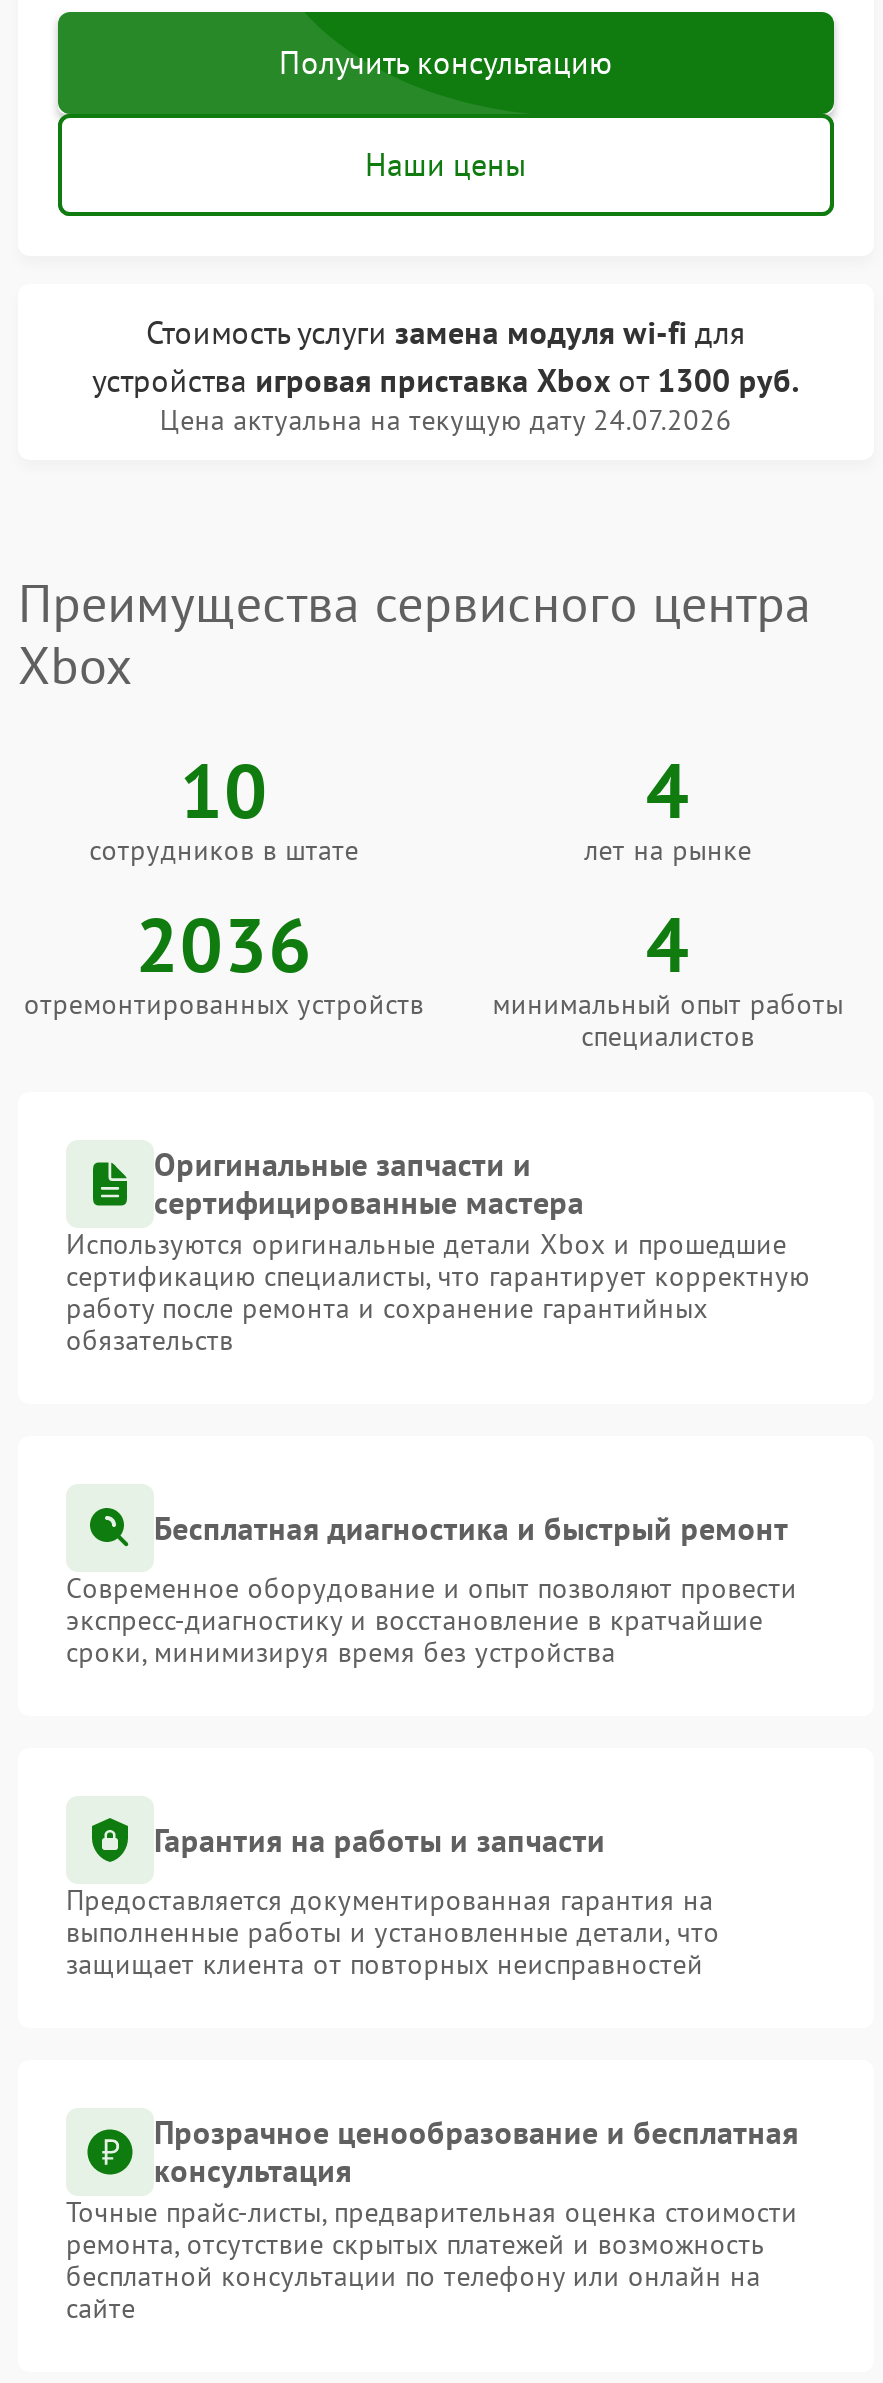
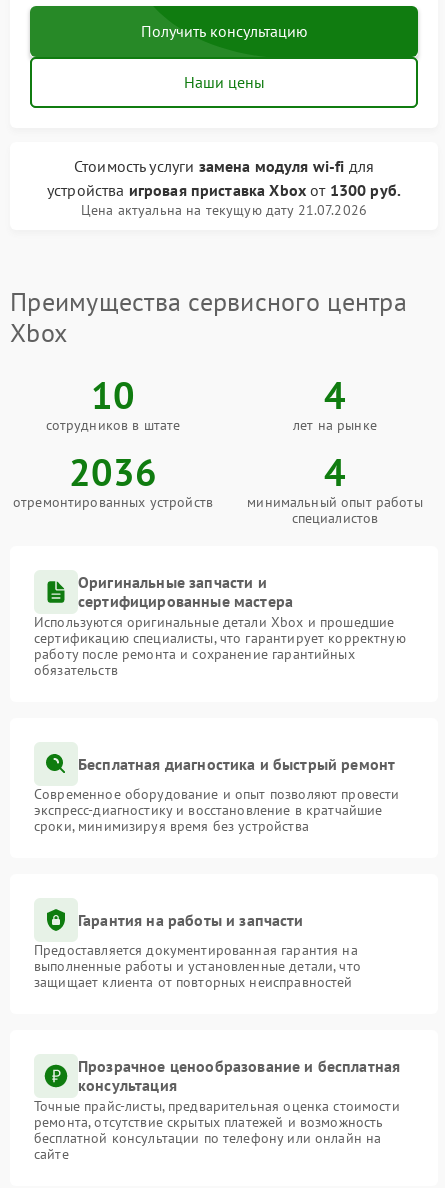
[160,402,732,438] Цена актуальна на текущую дату 24.07.2026 -> [81,201,367,219] Цена актуальна на текущую дату 21.07.2026

